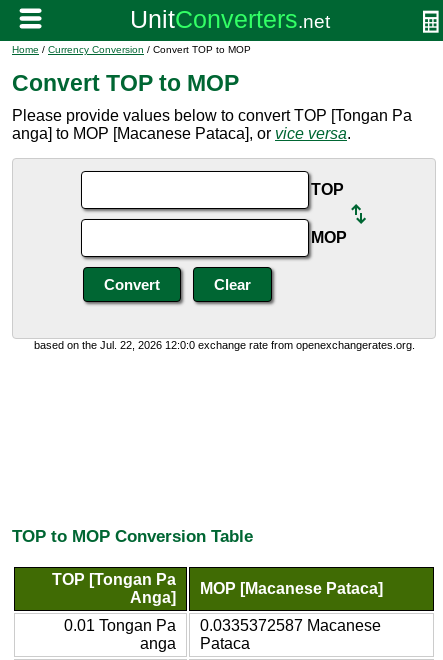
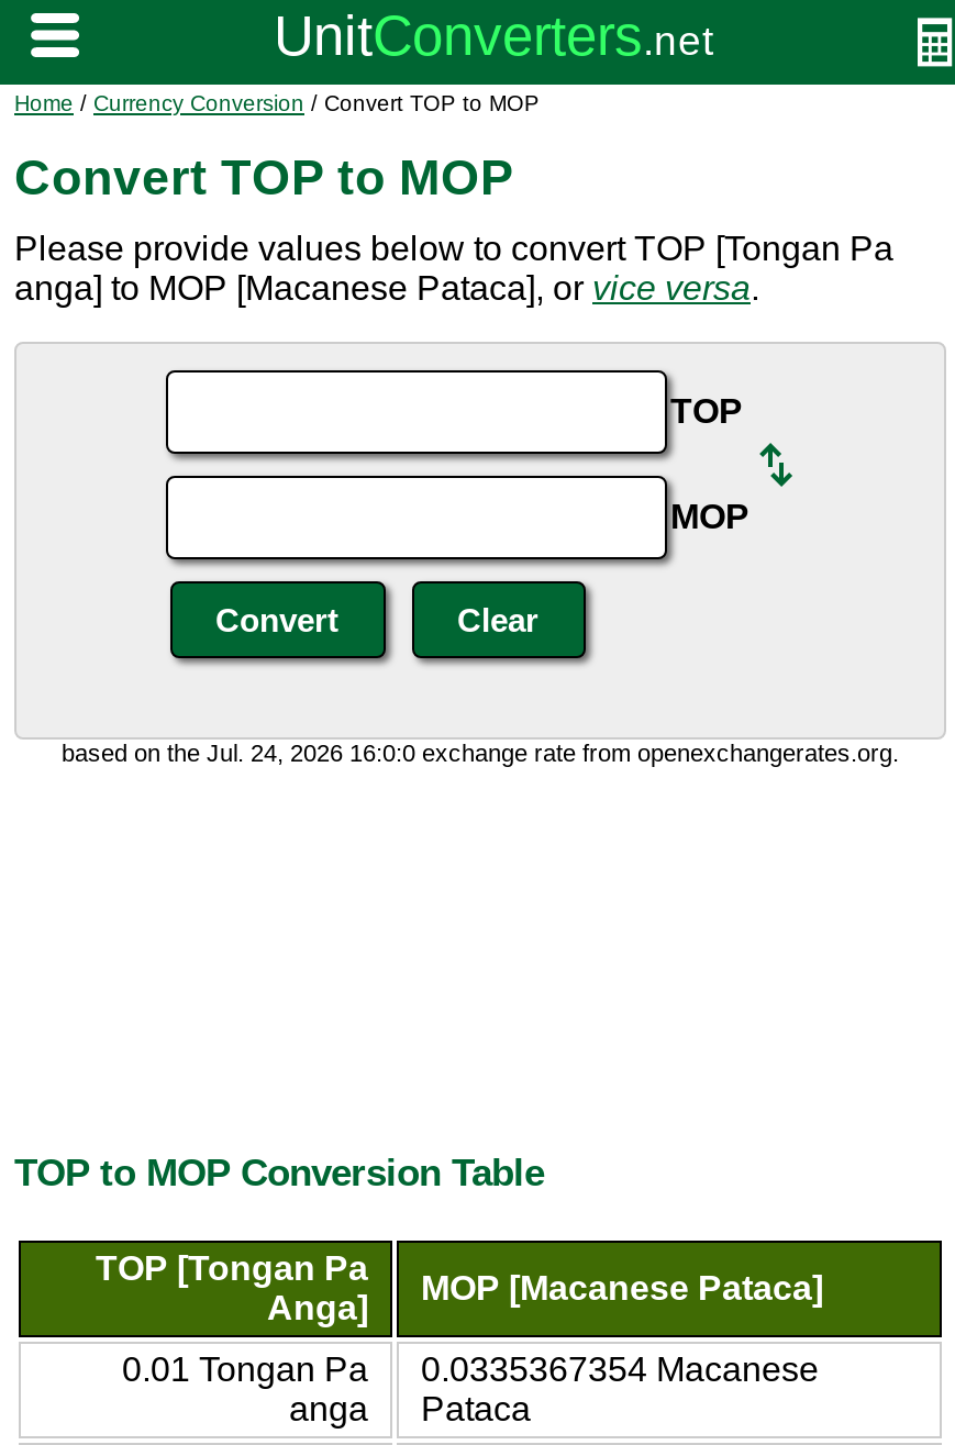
[33,339,414,351] based on the Jul. 22, 2026 12:0:0 exchange rate from openexchangerates.org. -> [62,740,899,766] based on the Jul. 24, 2026 16:0:0 exchange rate from openexchangerates.org.
[64,617,381,634] 0.01 Tongan Pa 0.0335372587 Macanese -> [122,1350,819,1387] 0.01 Tongan Pa 0.0335367354 Macanese

